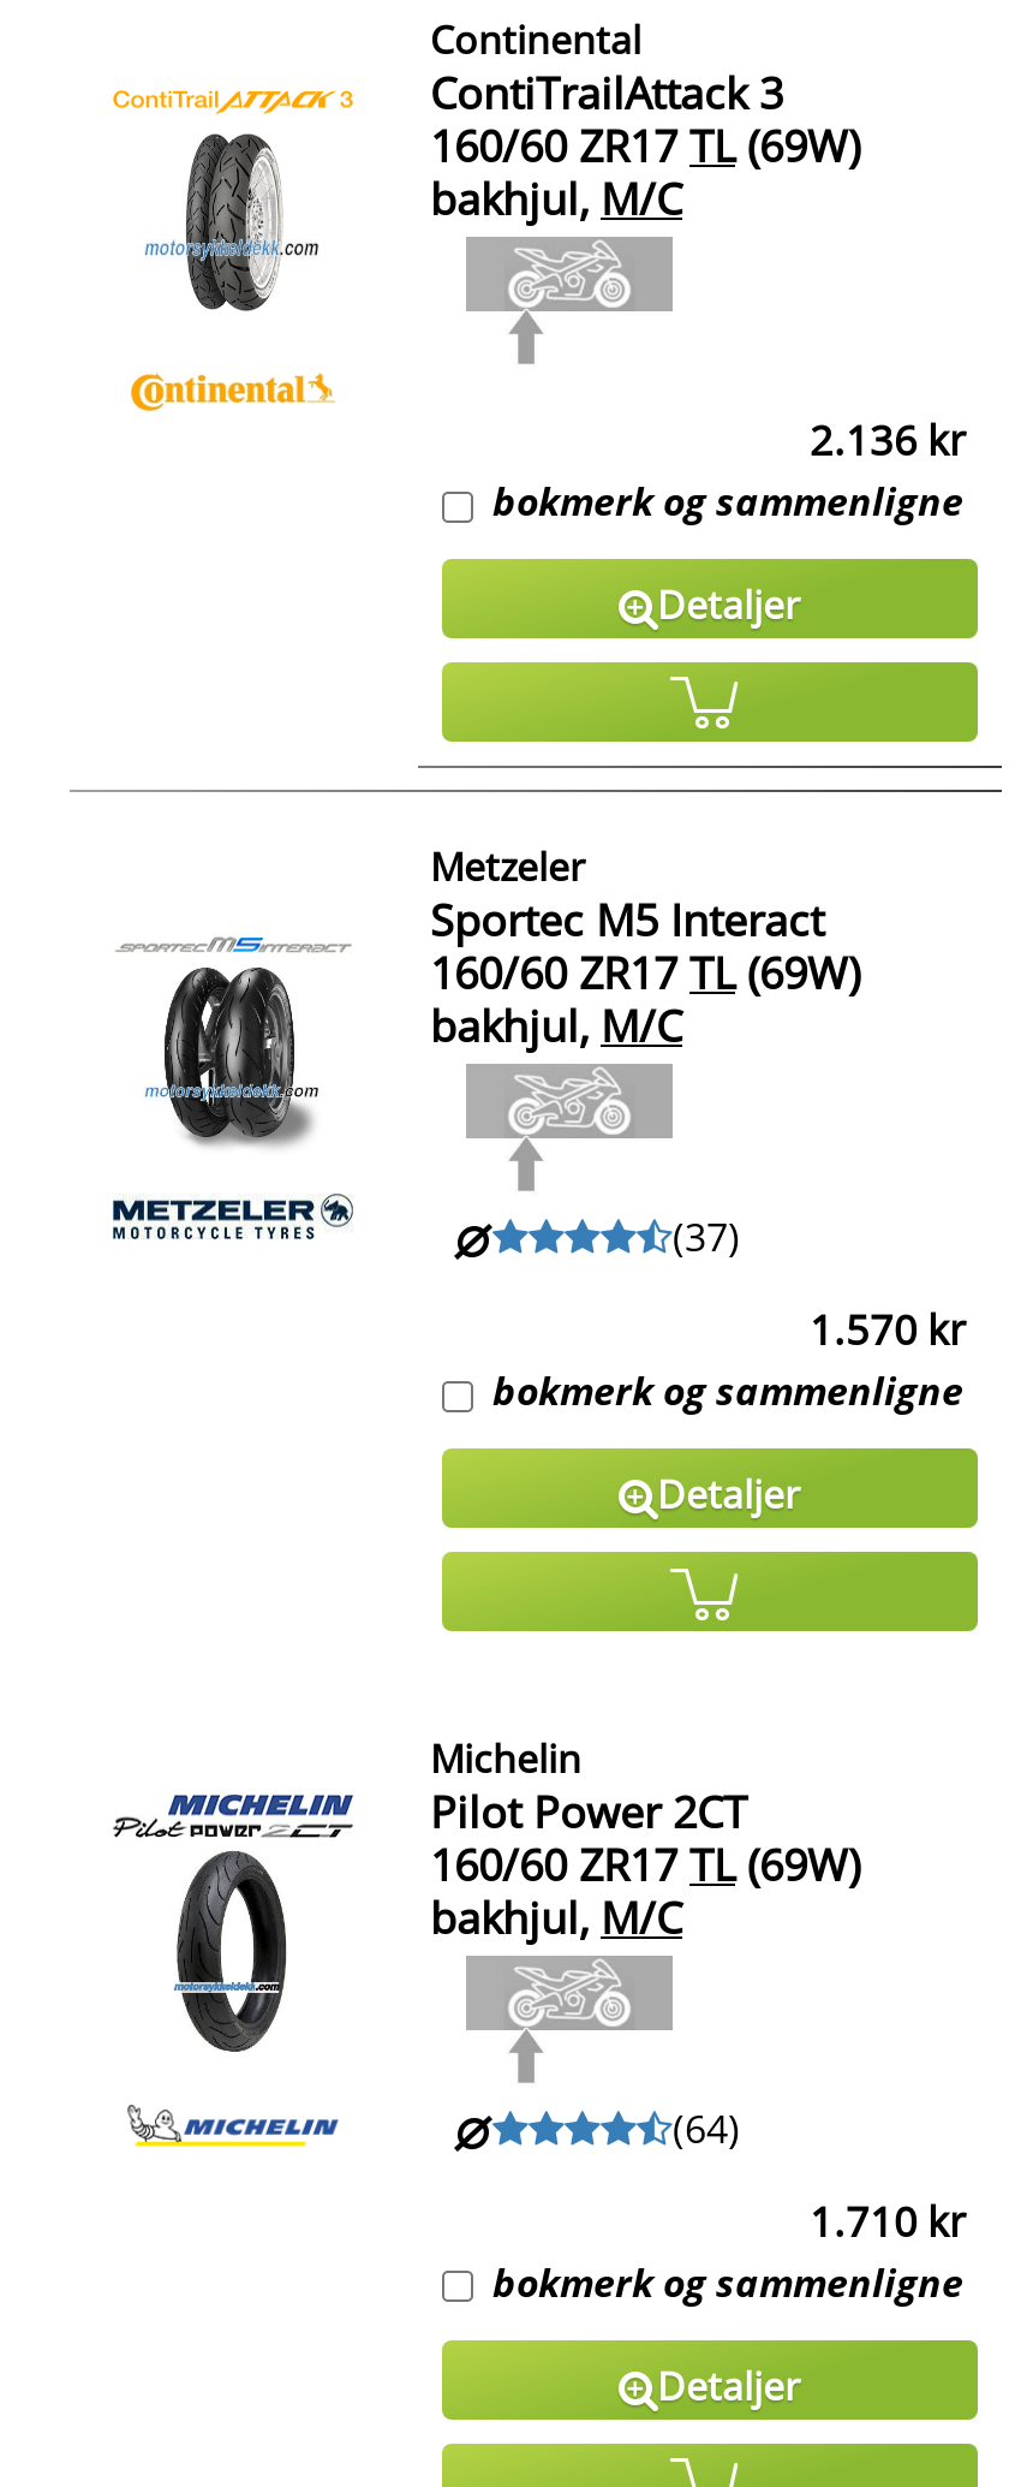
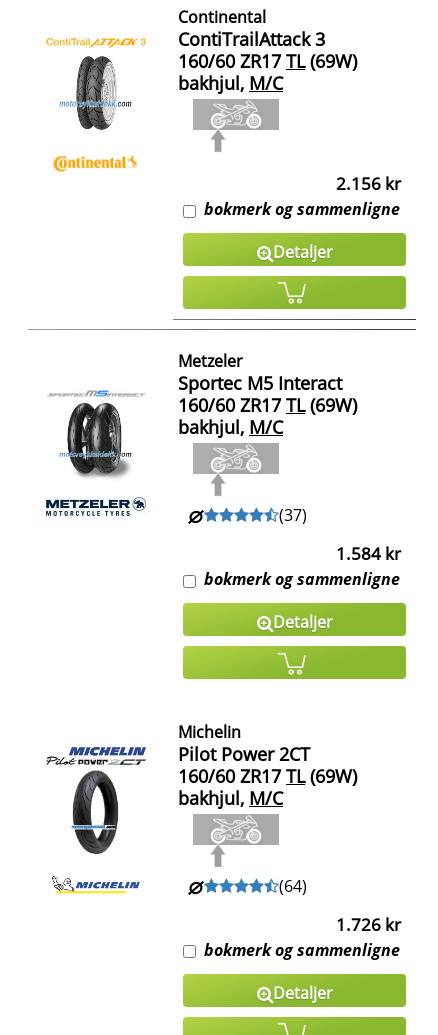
[810,413,966,468] 2.136 kr -> [336,172,401,195] 2.156 kr
[810,1303,966,1358] 1.570 kr -> [336,542,401,565] 1.584 kr
[810,2193,966,2249] 1.710 kr -> [336,913,401,936] 1.726 kr

